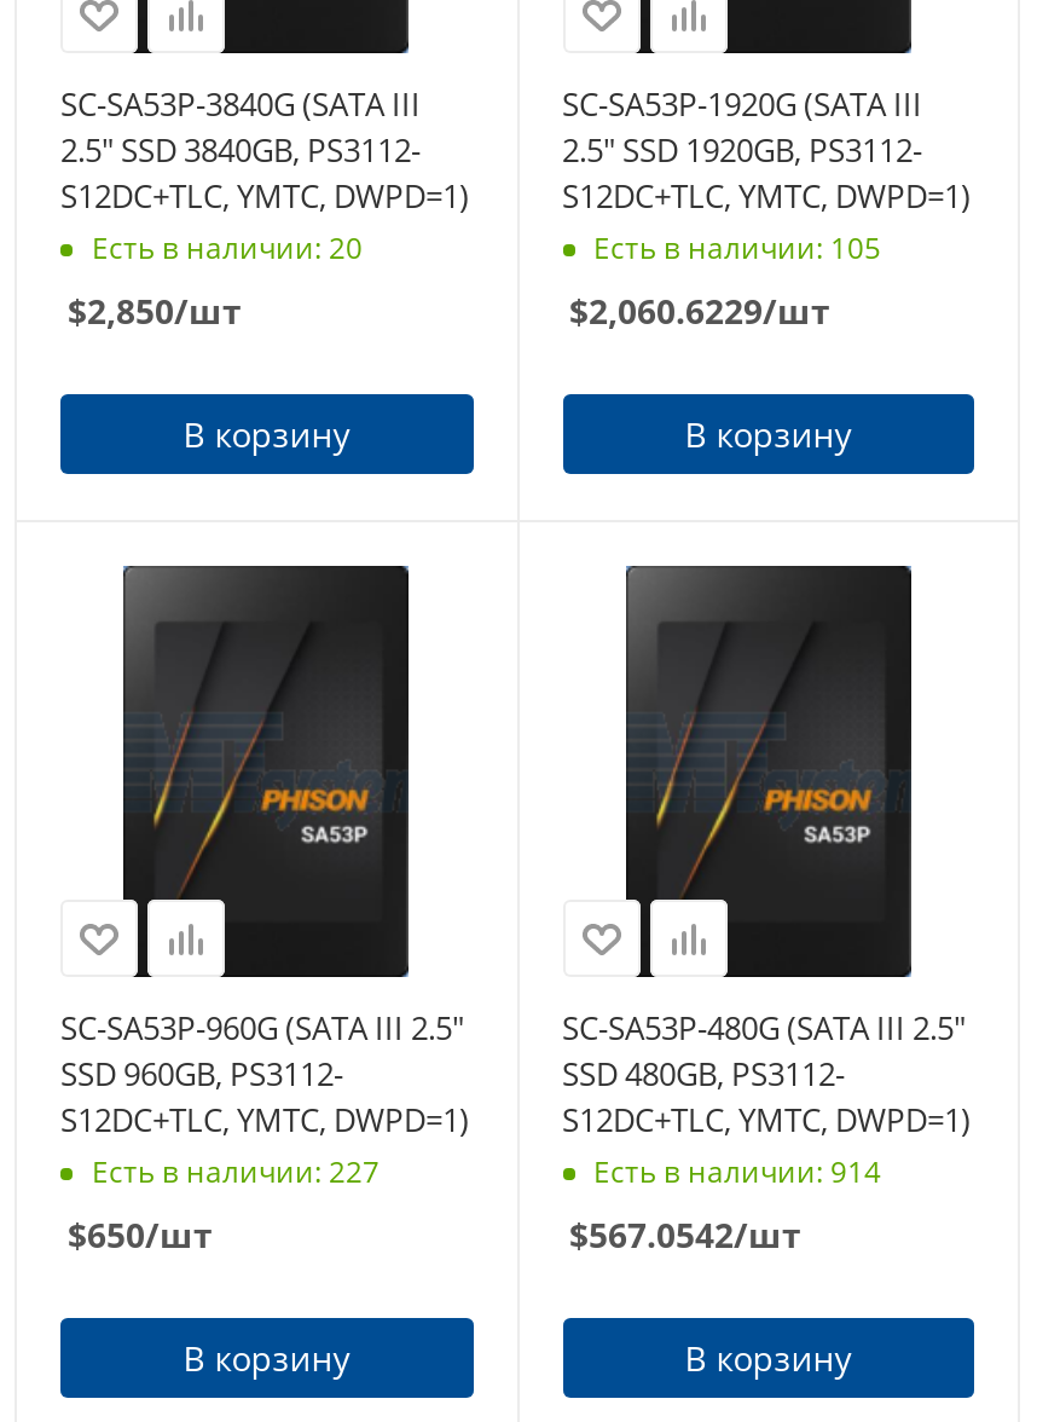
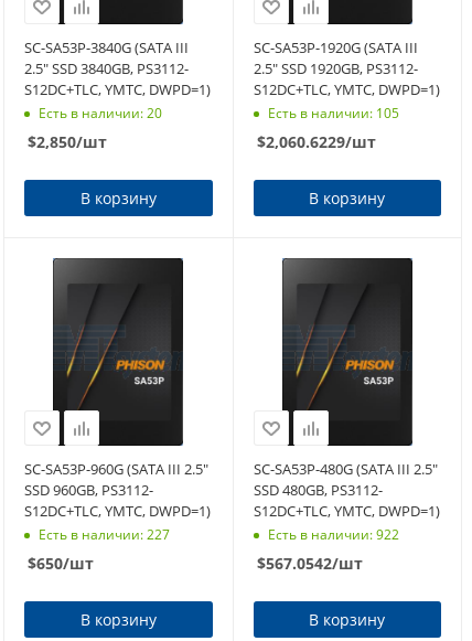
[593,1152,881,1193] Есть в наличии: 914 -> [267,526,399,544] Есть в наличии: 922

